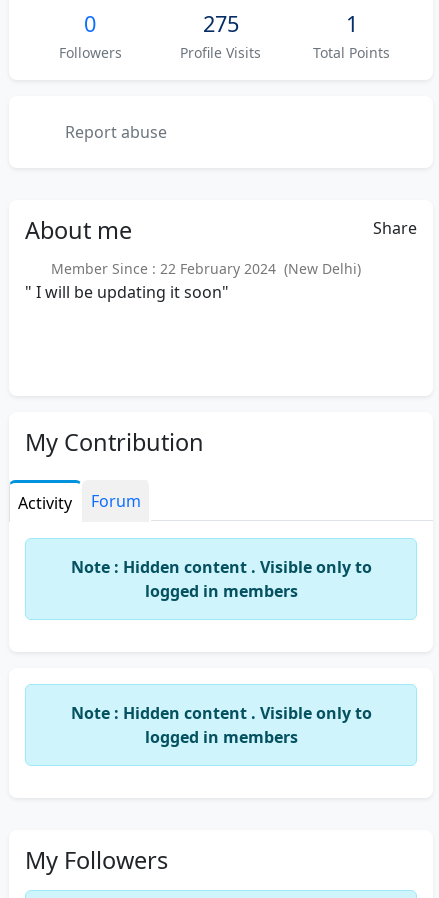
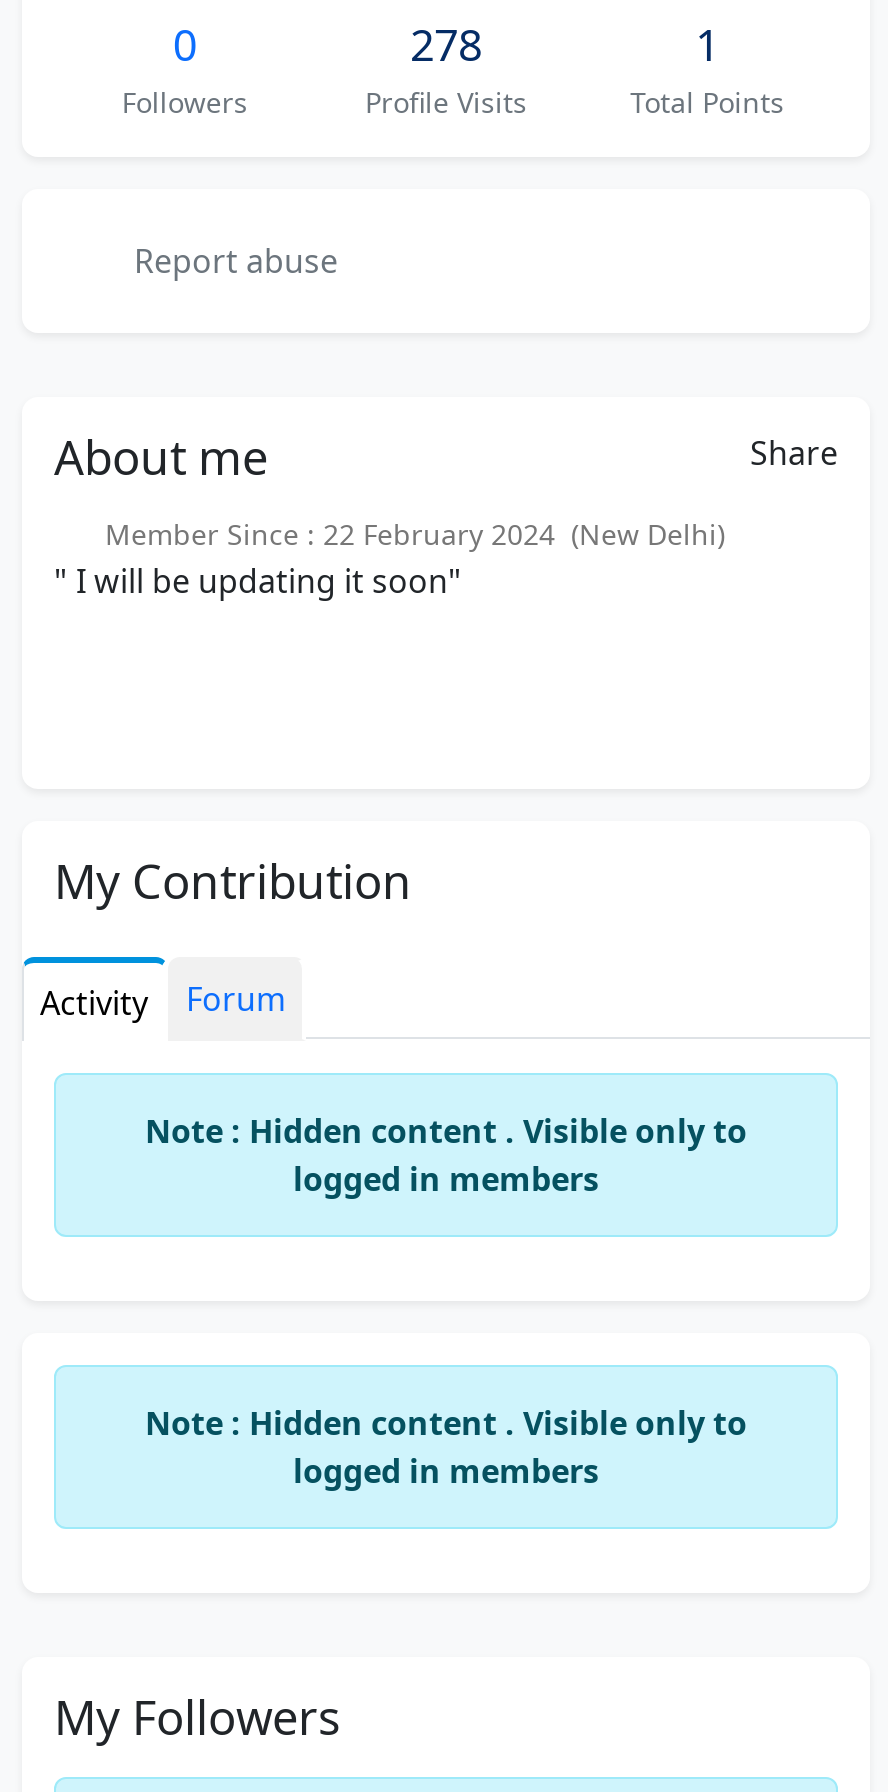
[203,9,239,38] 275 -> [410,15,482,73] 278

